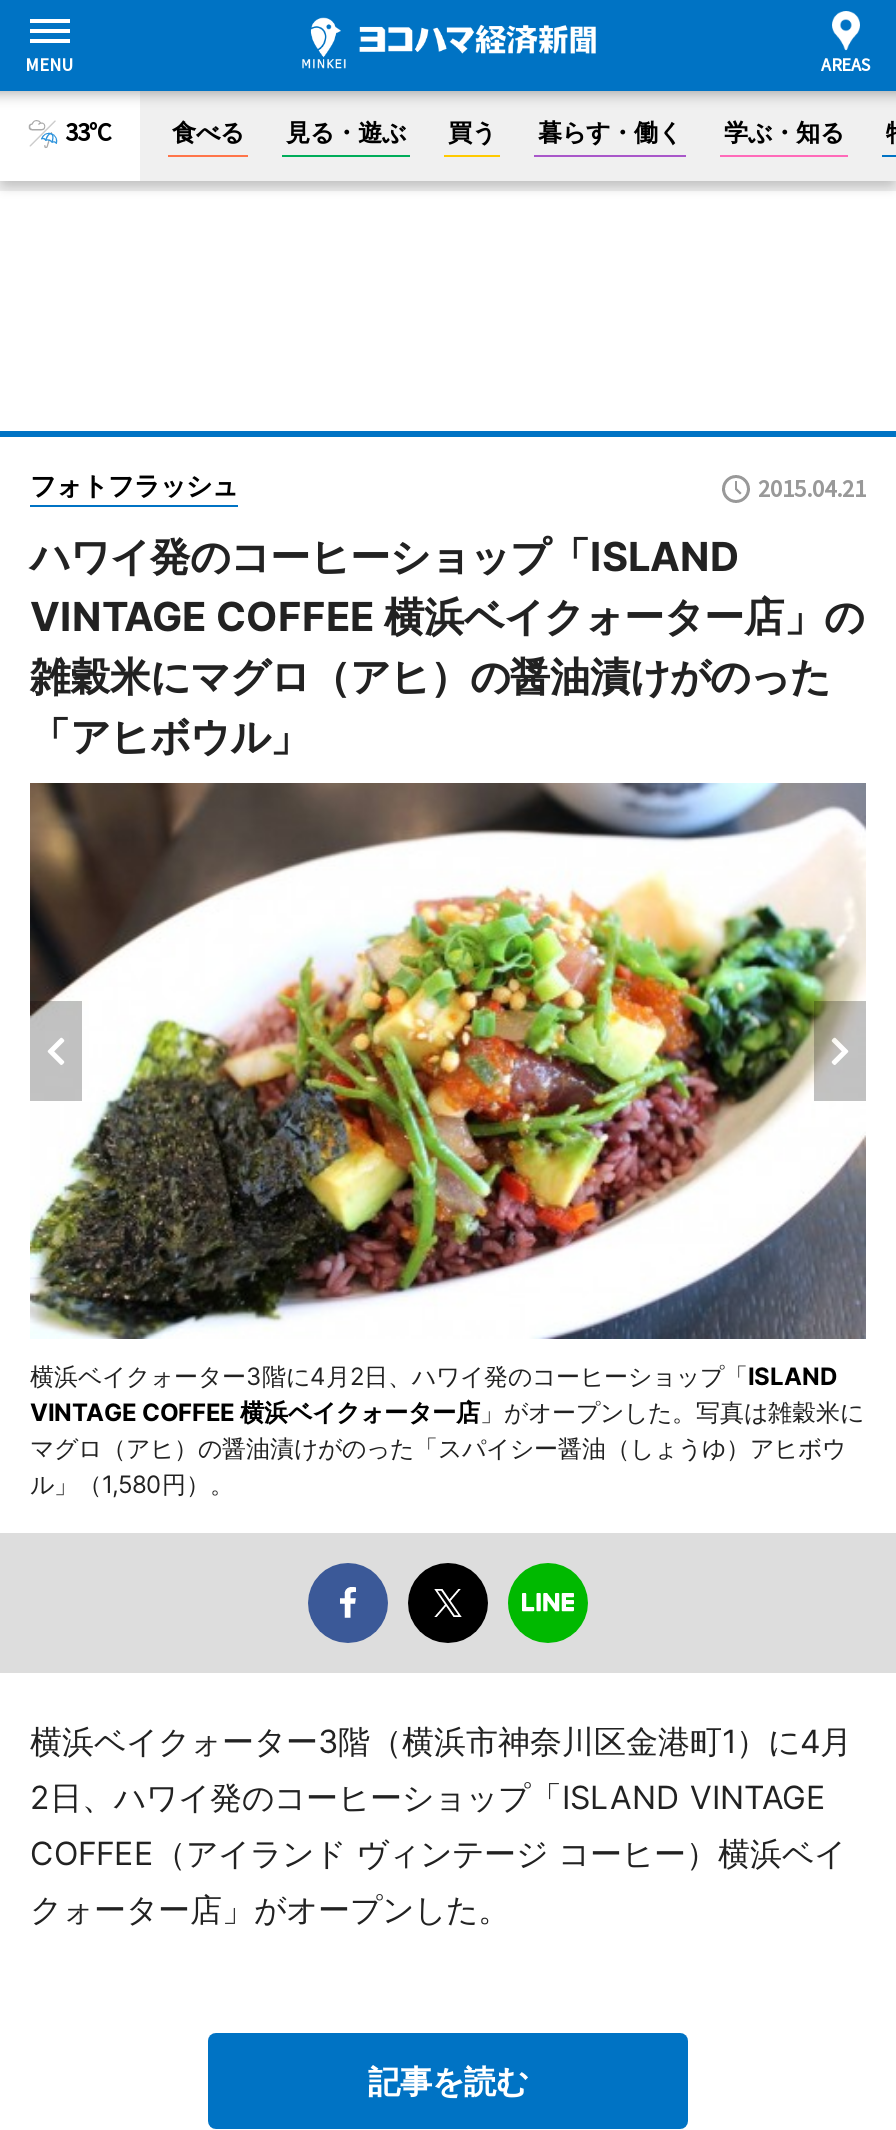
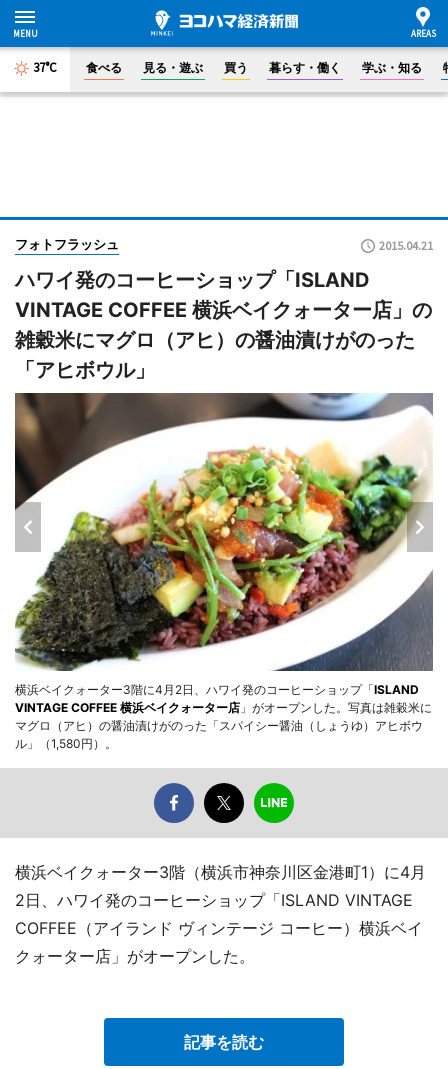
[65,116,113,150] 33°C -> [32,59,56,76] 37°C

